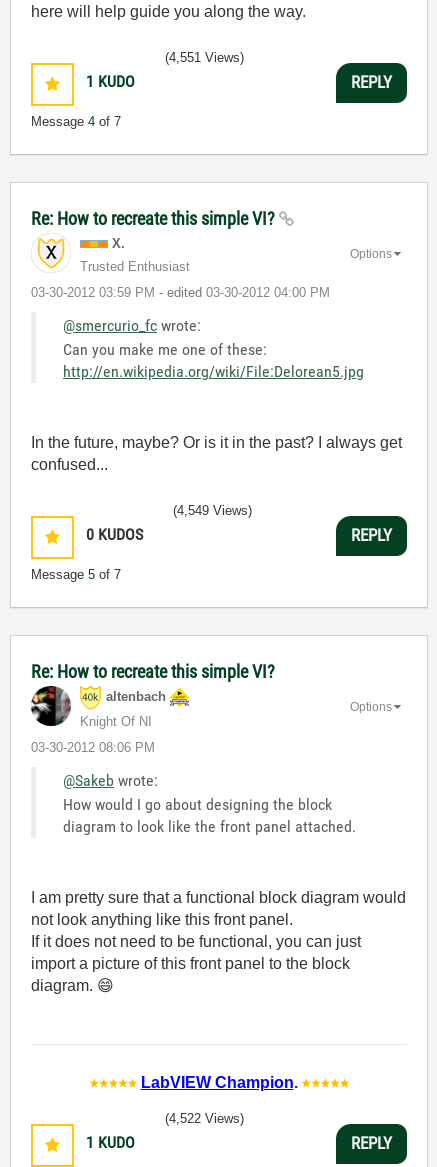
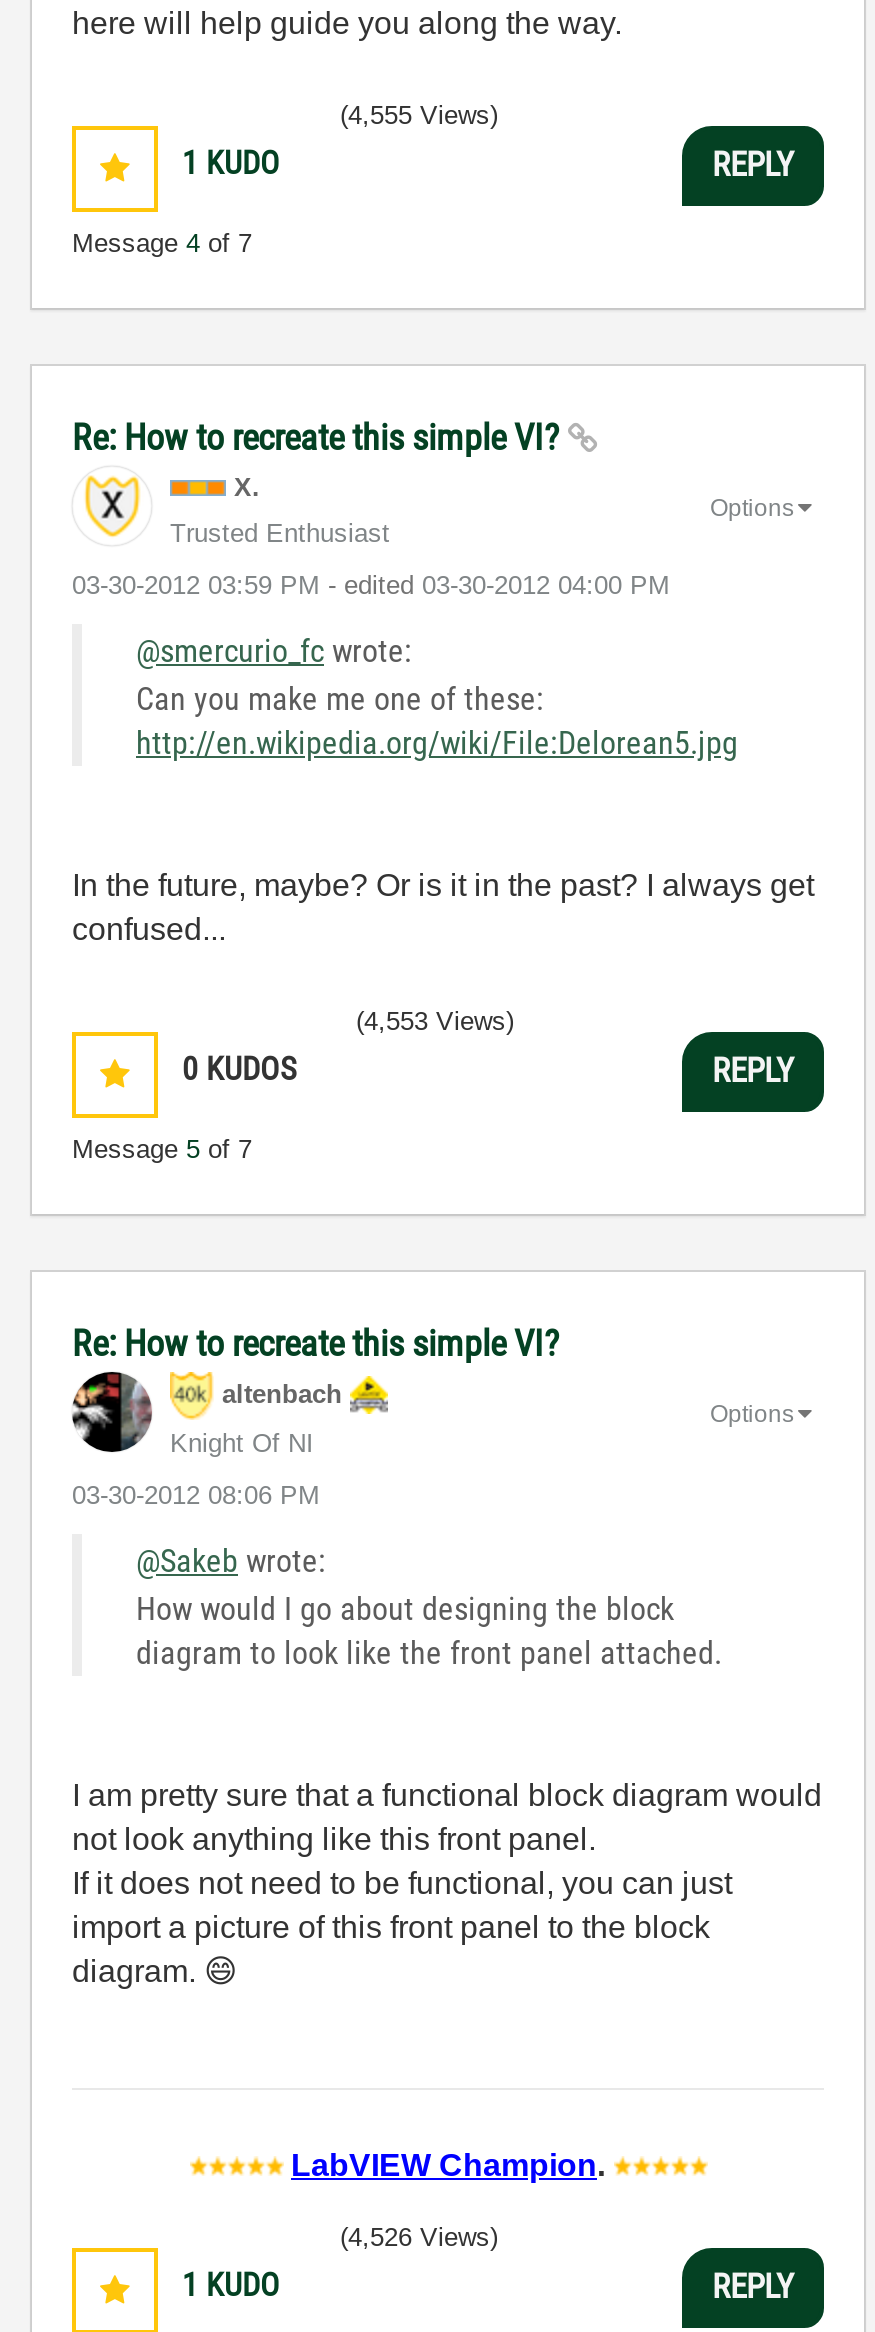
[165,50,244,65] (4,551 Views) -> [340,99,498,129] (4,555 Views)
[173,503,252,518] (4,549 Views) -> [356,1005,514,1035] (4,553 Views)
[165,1111,244,1126] (4,522 Views) -> [340,2221,498,2251] (4,526 Views)

